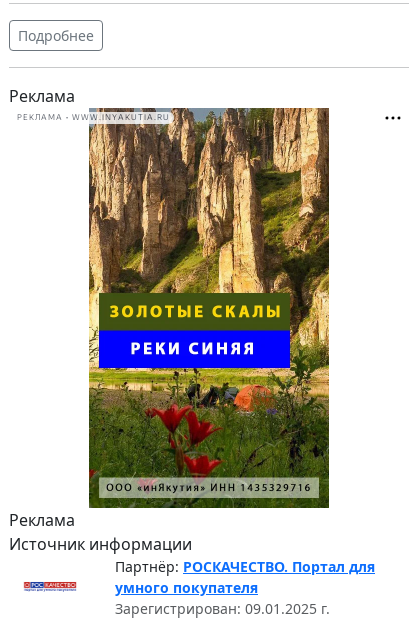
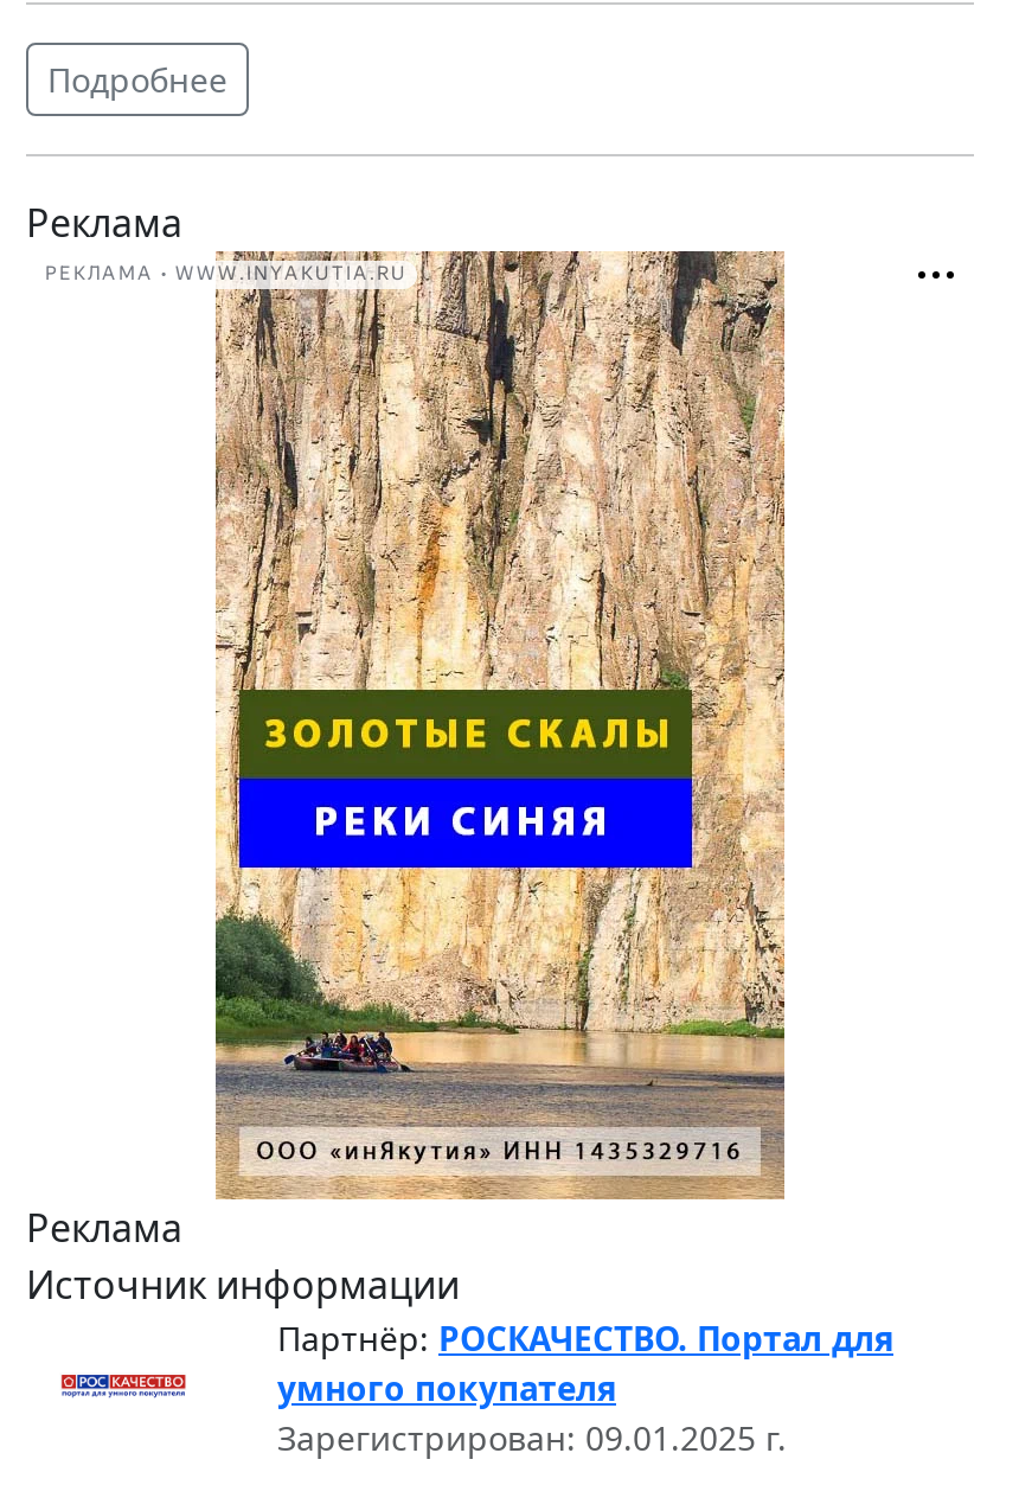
[88,107,330,509] [image] -> [213,249,787,1202] [image]

